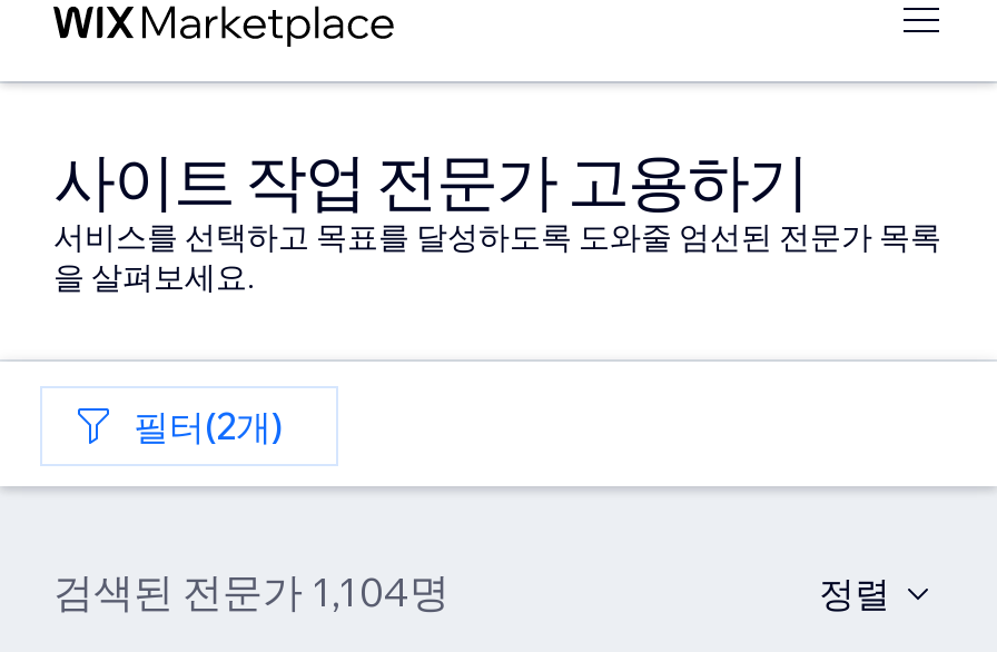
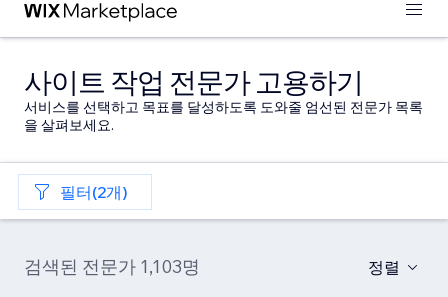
[53,566,450,618] 검색된 전문가 1,104명 -> [24,255,200,278] 검색된 전문가 1,103명

